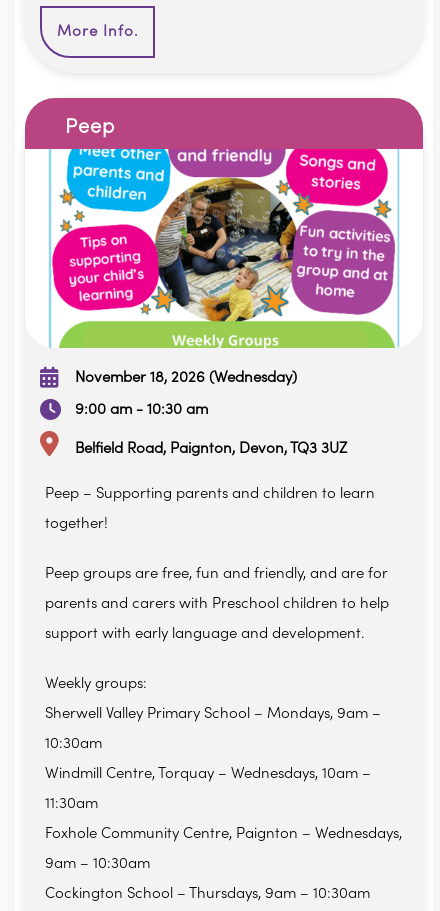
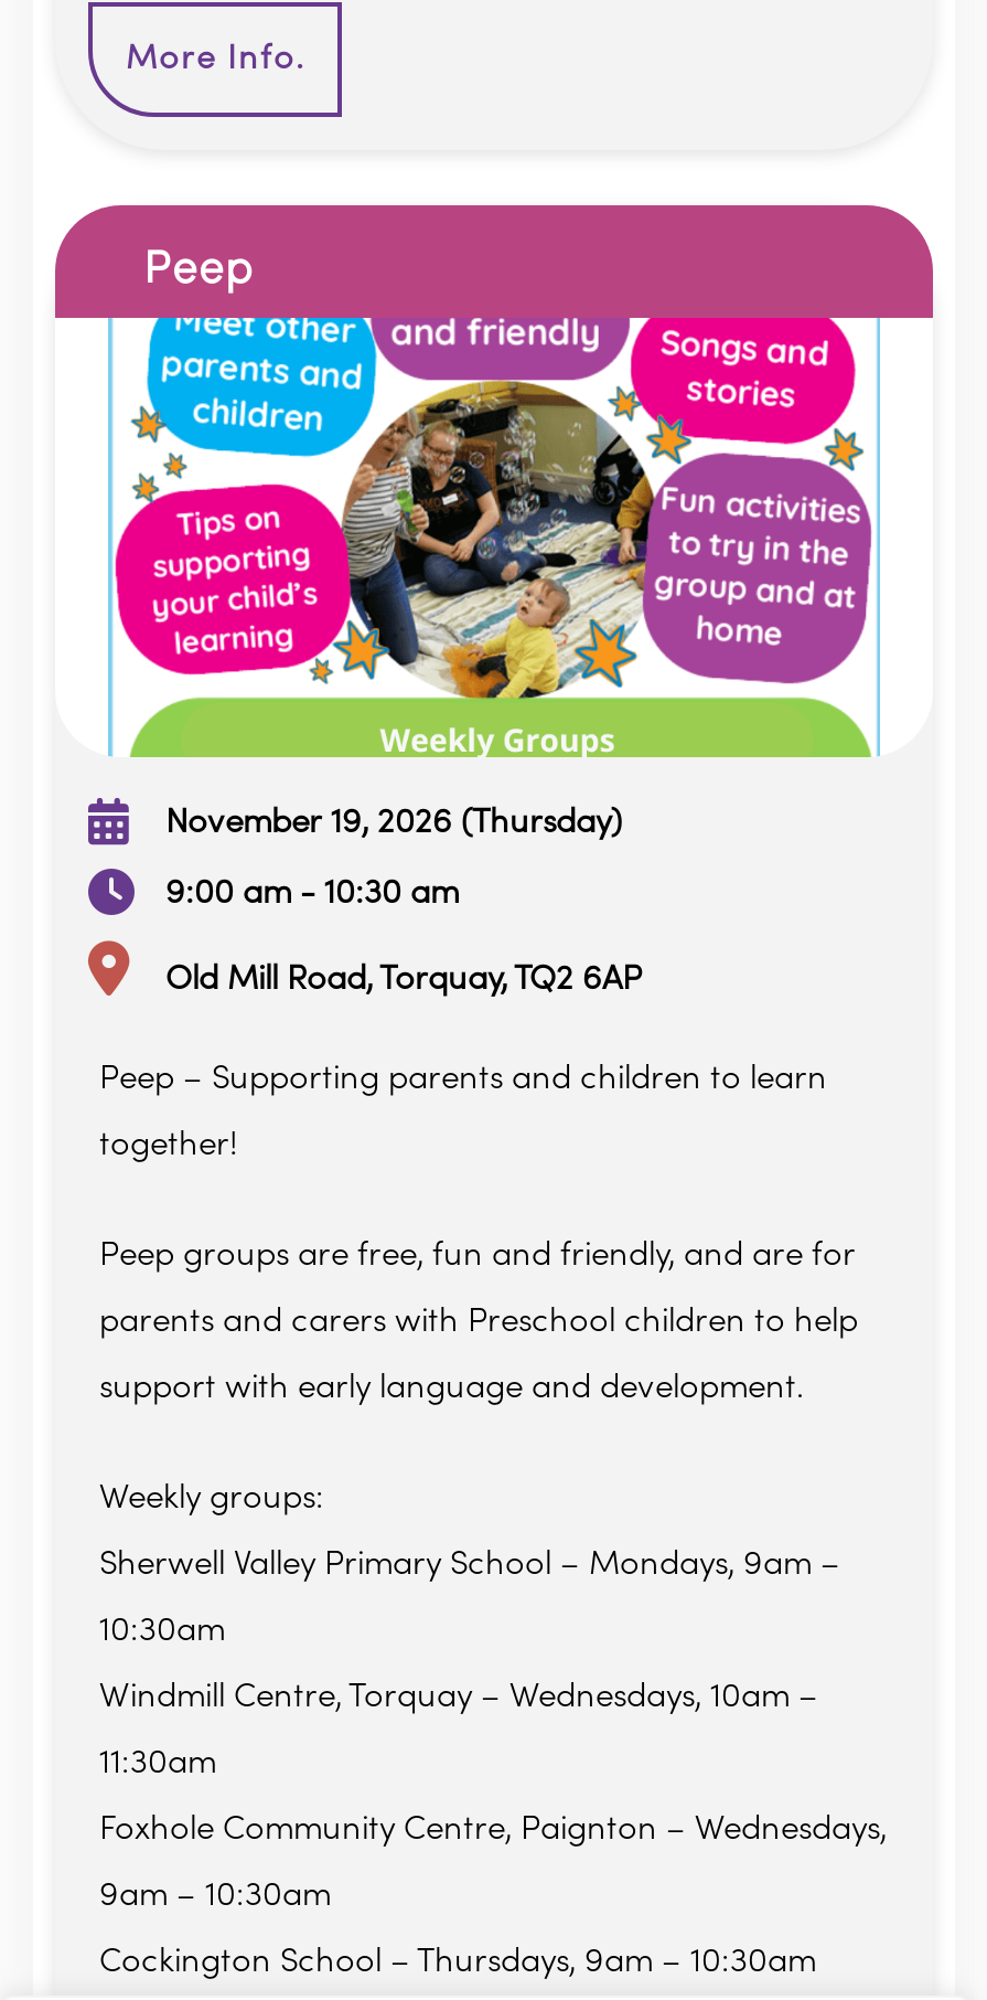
[75,369,297,386] November 18, 2026 (Wednesday) -> [165,804,622,841] November 19, 2026 (Thursday)
[75,440,347,457] Belfield Road, Paignton, Devon, TQ3 3UZ -> [165,960,642,998] Old Mill Road, Torquay, TQ2 6AP

